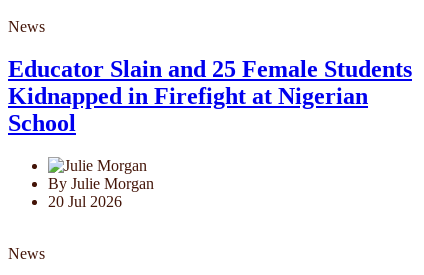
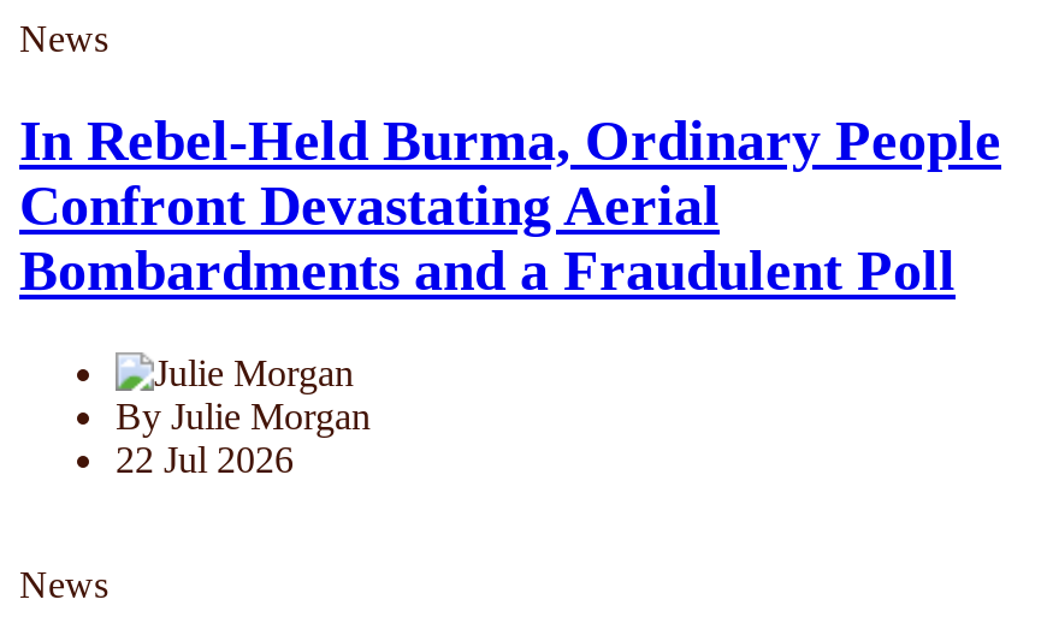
[8,56,412,136] Educator Slain and 25 Female Students | Kidnapped in Firefight at Nigerian | School -> [19,110,1001,303] In Rebel-Held Burma, Ordinary People | Confront Devastating Aerial | Bombardments and a Fraudulent Poll
[48,193,122,210] 20 Jul 2026 -> [116,439,294,480] 22 Jul 2026

